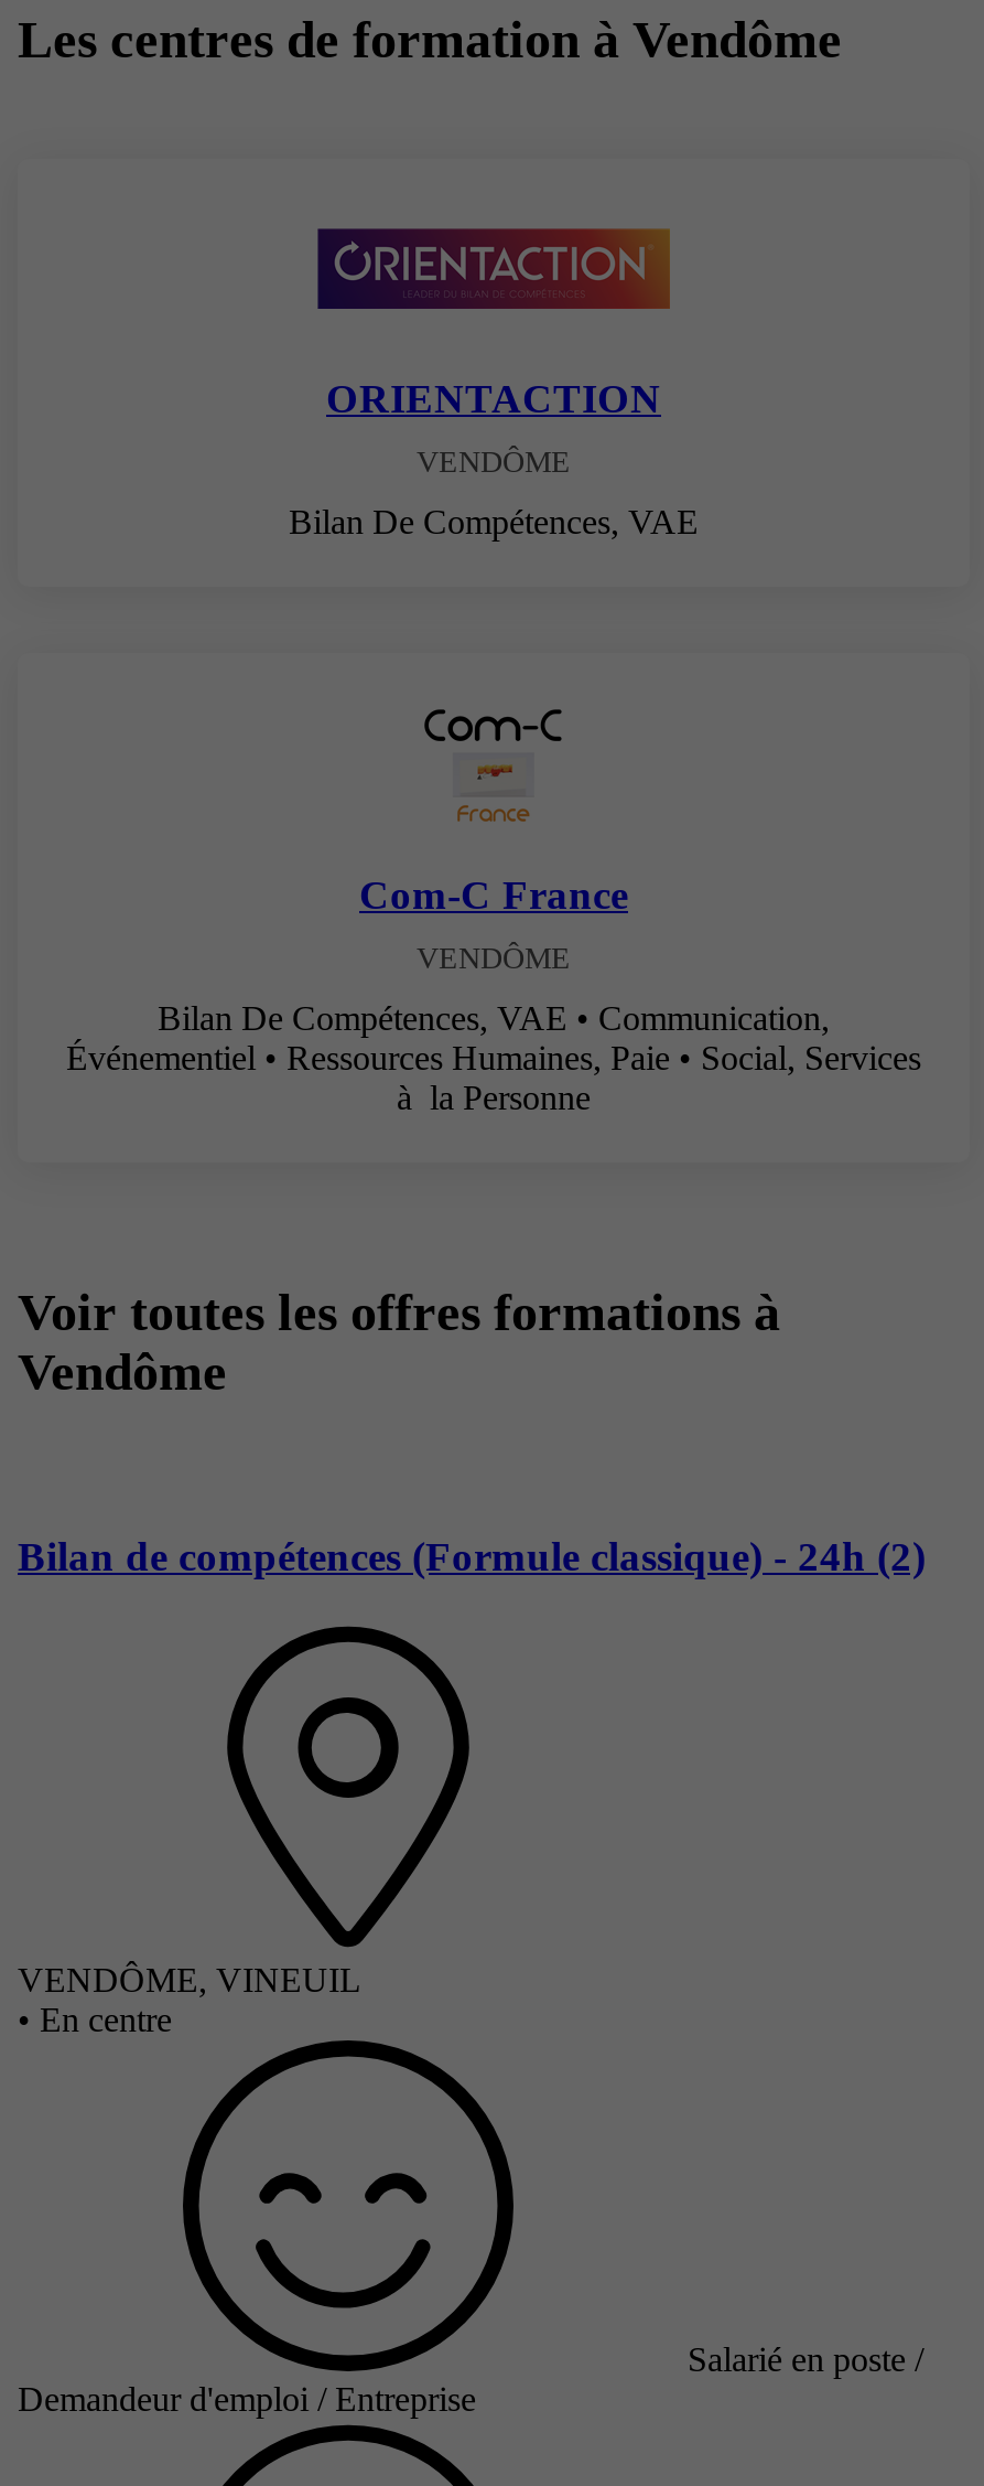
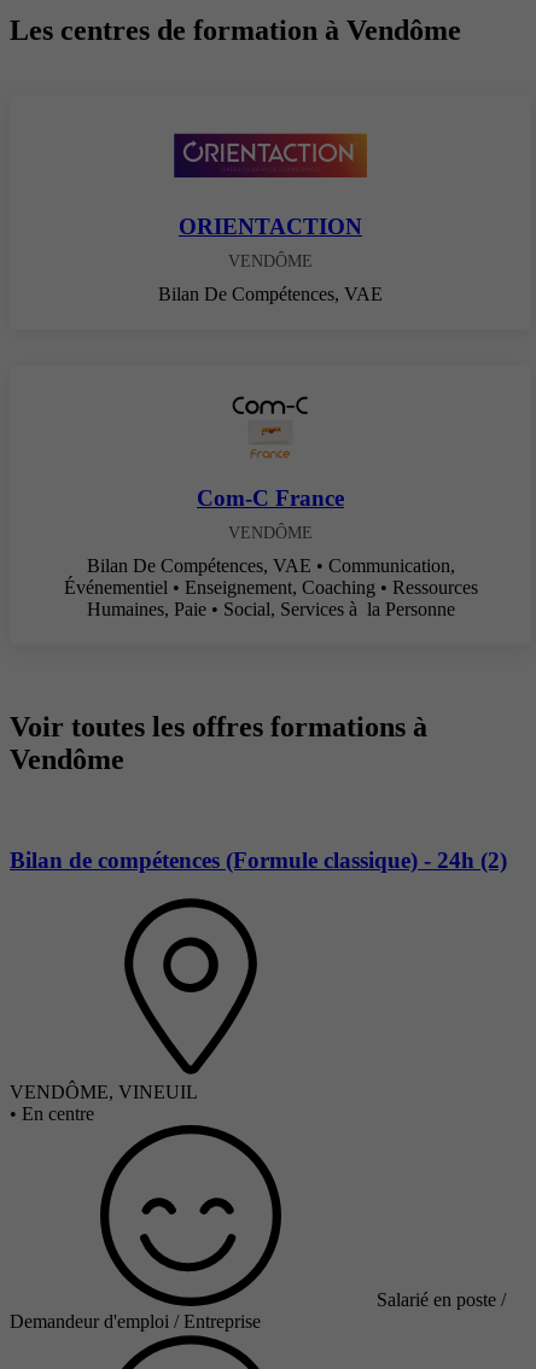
[66,1039,921,1116] Événementiel • Ressources Humaines, Paie • Social, Services | à la Personne -> [63,577,477,619] Événementiel • Enseignement, Coaching • Ressources | Humaines, Paie • Social, Services à la Personne

